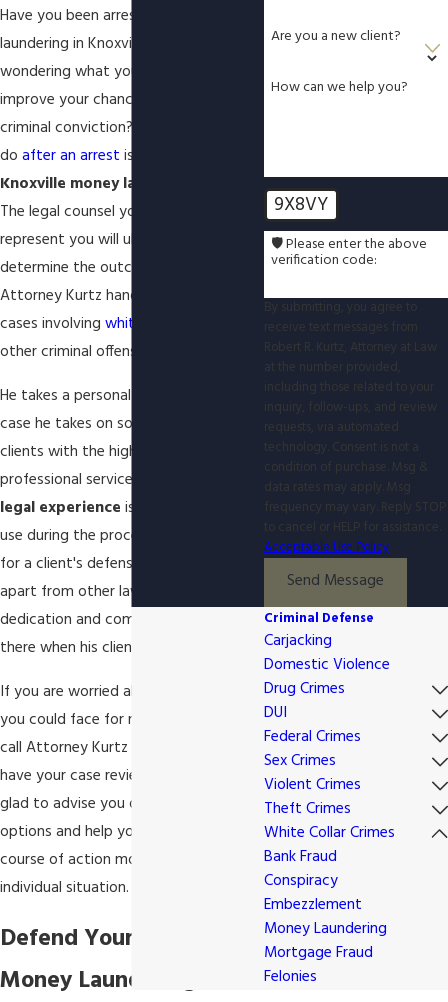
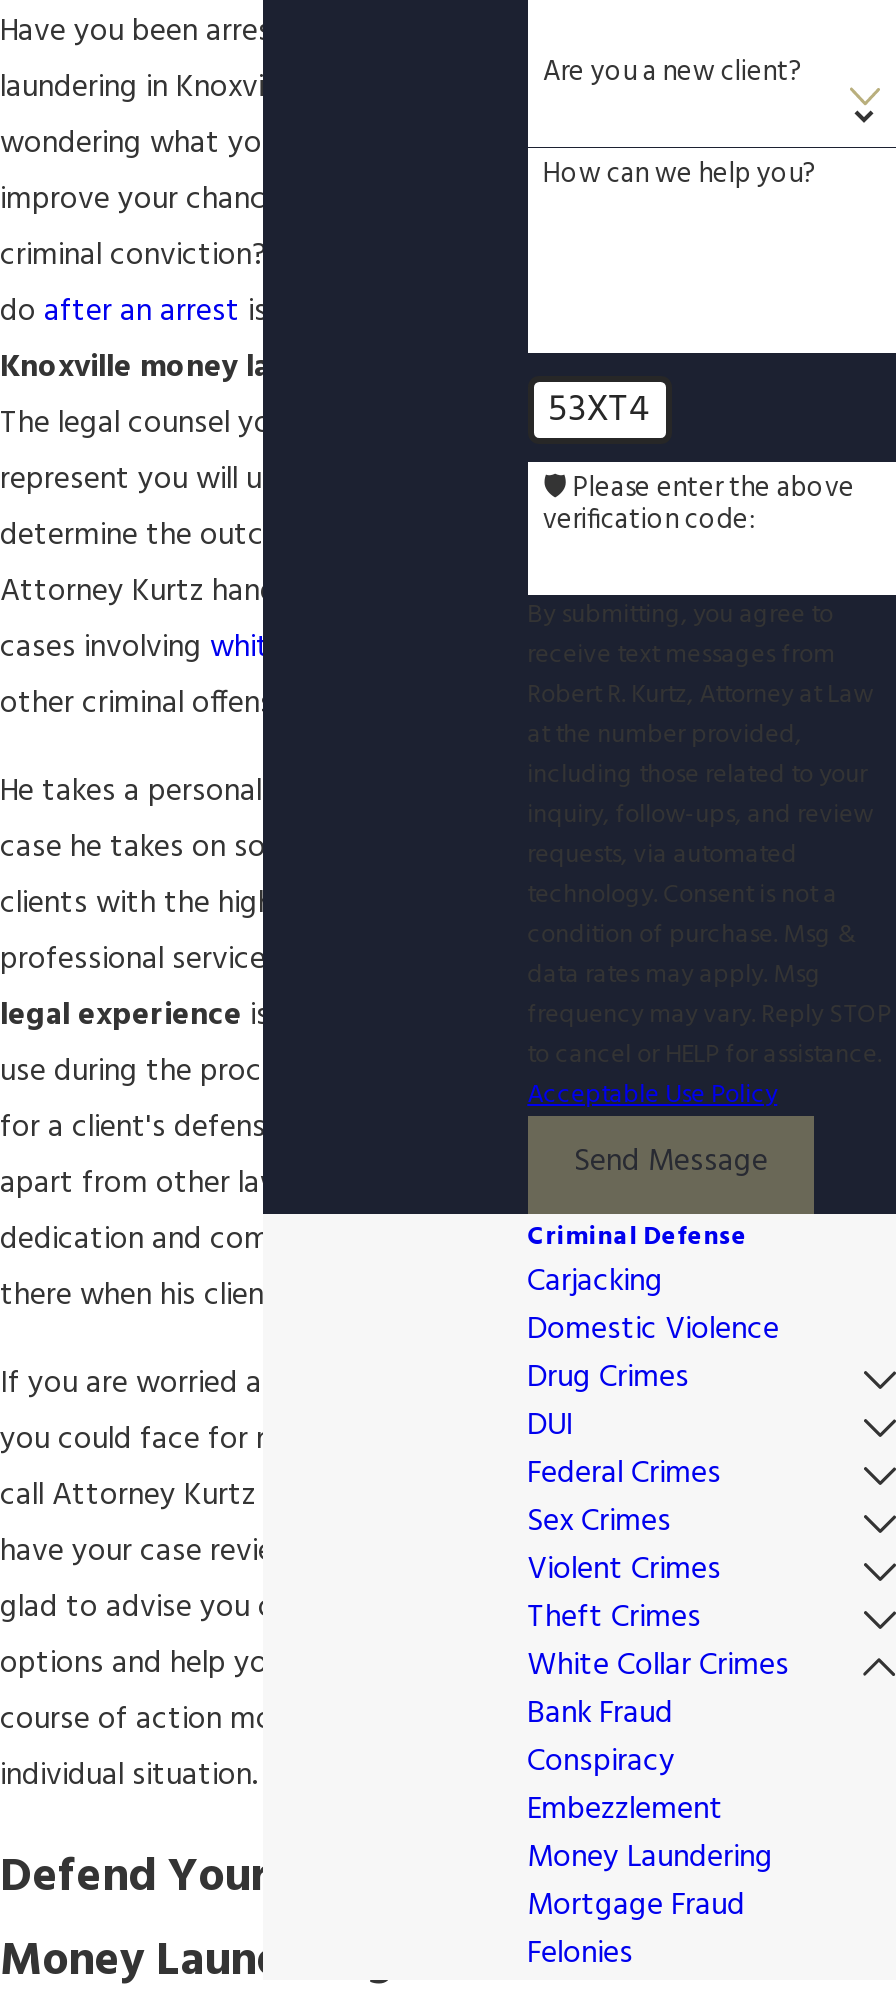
[274,190,328,220] 9X8VY -> [548,379,650,439] 53XT4

